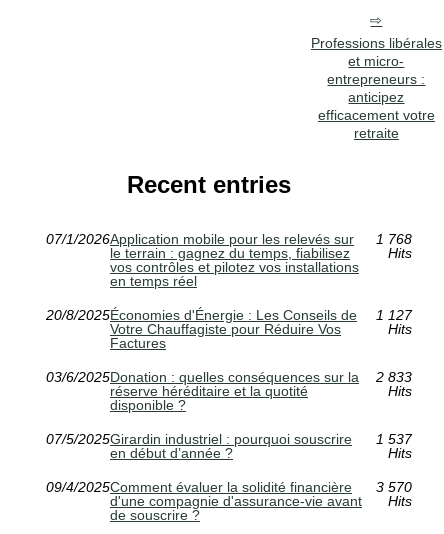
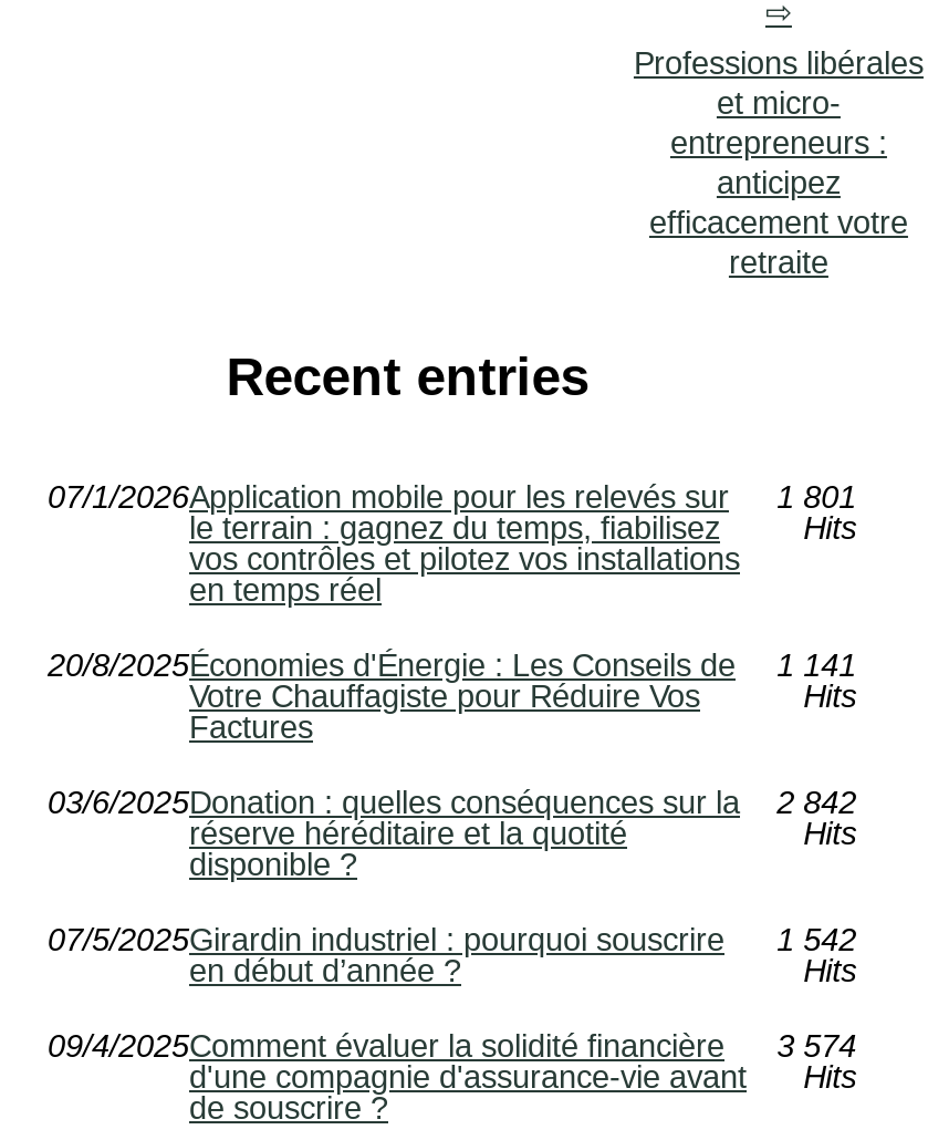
[46,231,412,247] 07/1/2026Application mobile pour les relevés sur 1 768 -> [48,479,856,515] 07/1/2026Application mobile pour les relevés sur 1 801
[46,307,412,323] 20/8/2025Économies d'Énergie : Les Conseils de 1 127 -> [48,647,856,683] 20/8/2025Économies d'Énergie : Les Conseils de 1 141
[46,369,412,385] 03/6/2025Donation : quelles conséquences sur la 2 833 -> [48,785,856,820] 03/6/2025Donation : quelles conséquences sur la 2 842
[46,431,412,447] 07/5/2025Girardin industriel : pourquoi souscrire 1 537 -> [48,922,856,957] 07/5/2025Girardin industriel : pourquoi souscrire 1 542
[46,479,412,495] 09/4/2025Comment évaluer la solidité financière 3 570 -> [48,1028,856,1064] 09/4/2025Comment évaluer la solidité financière 3 574

